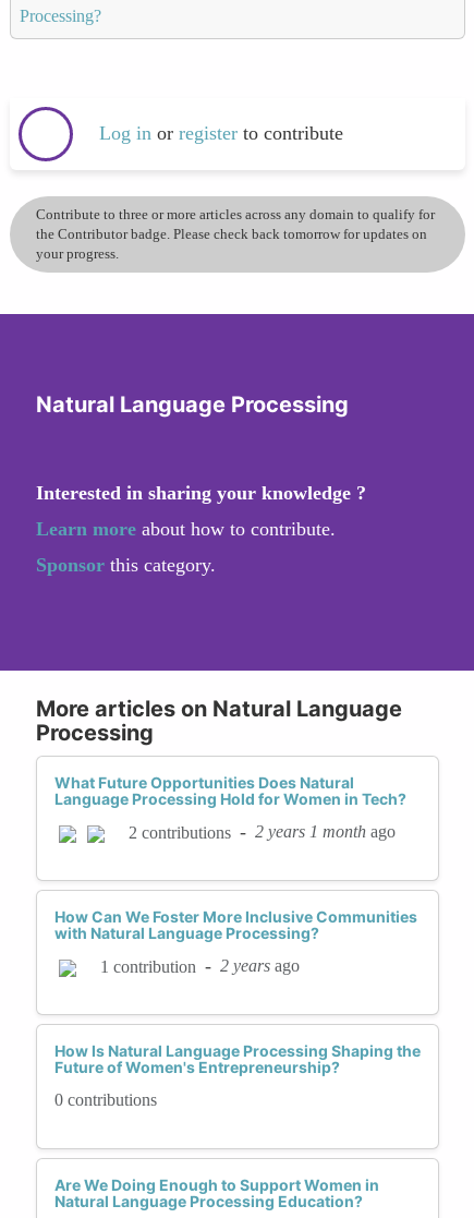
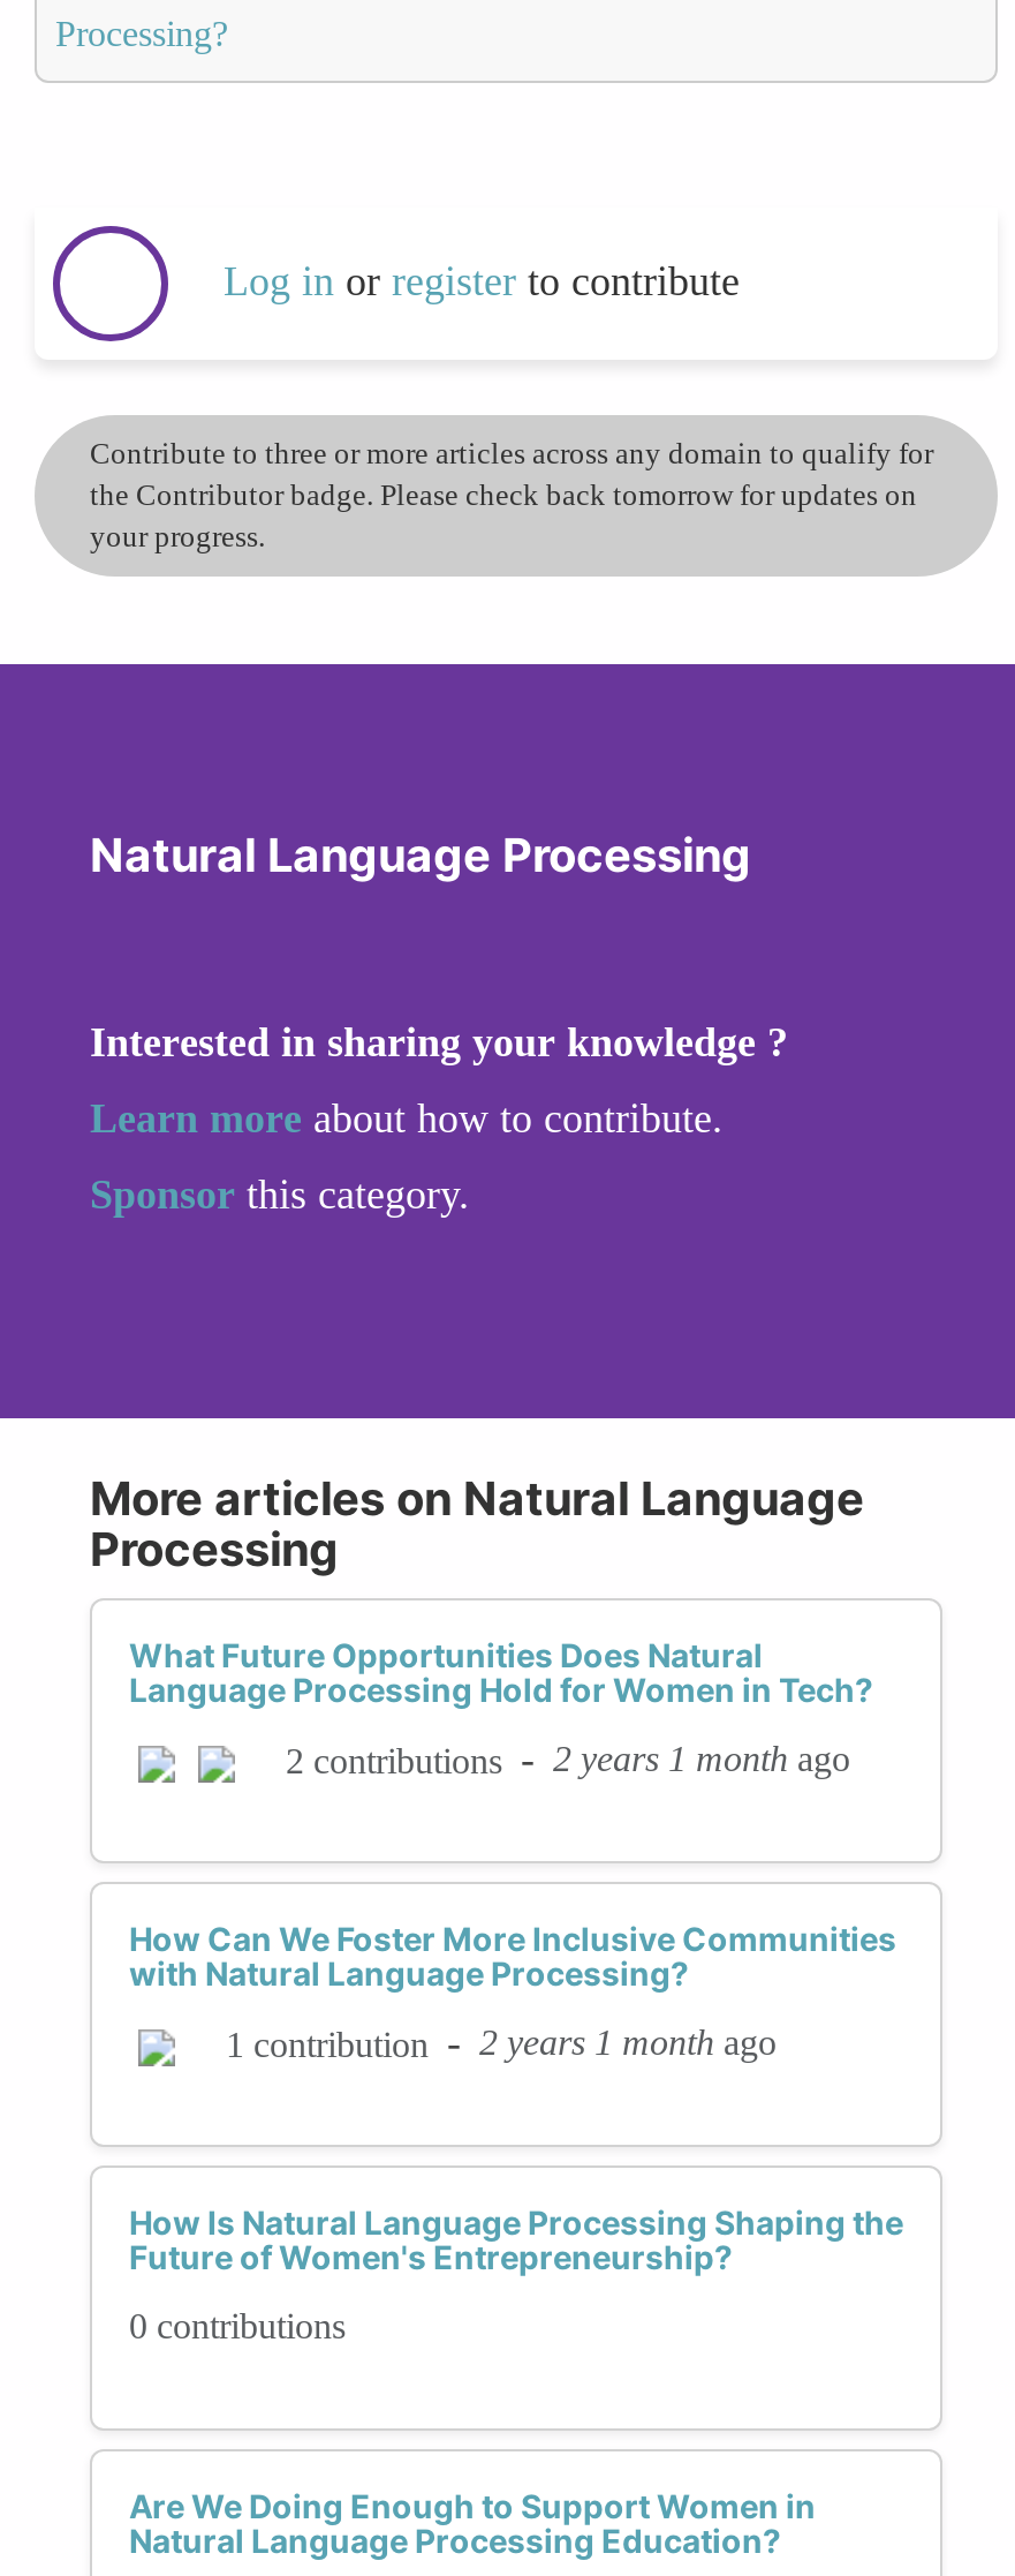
[100,955,300,977] 1 contribution - 2 years ago -> [226,2020,777,2066] 1 contribution - 2 years 1 month ago

